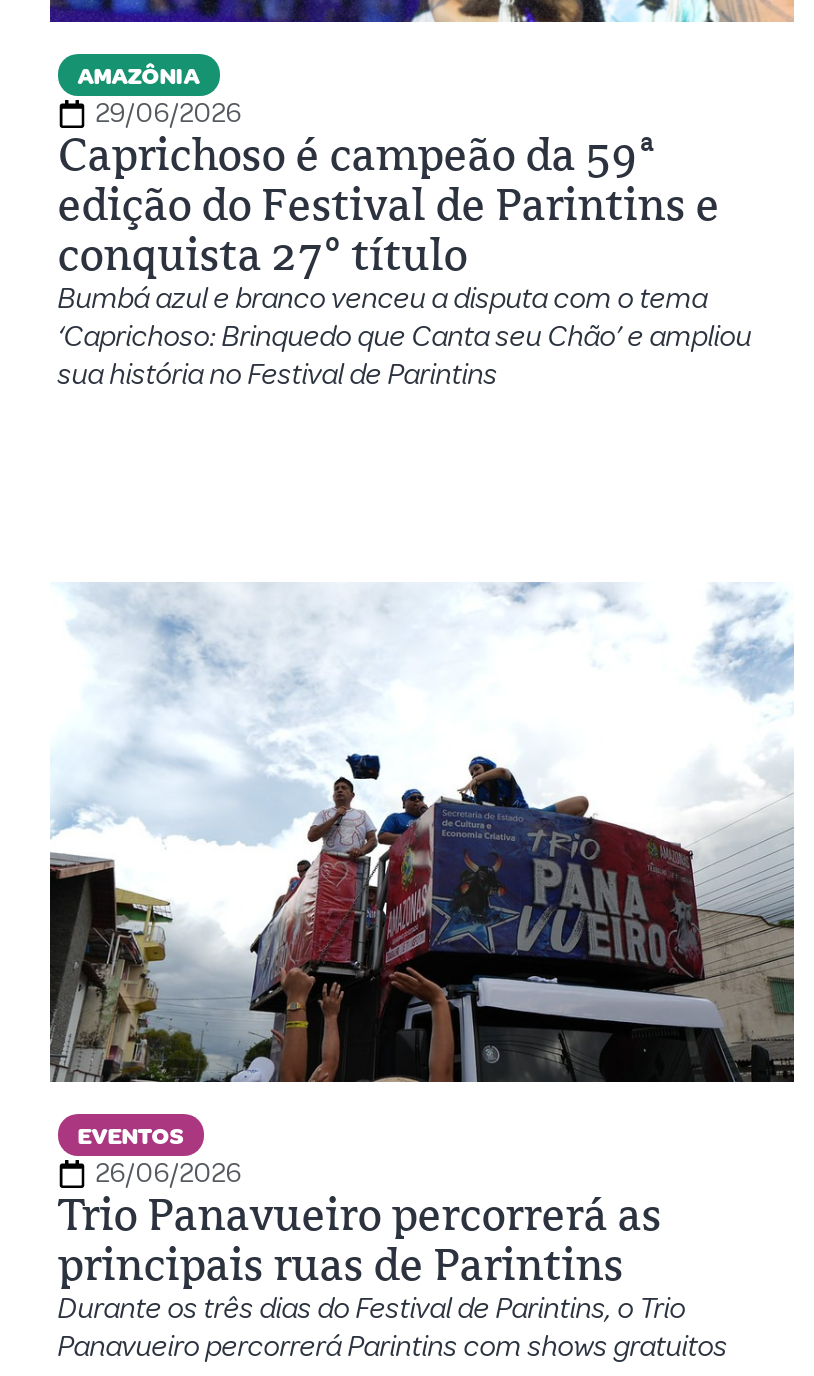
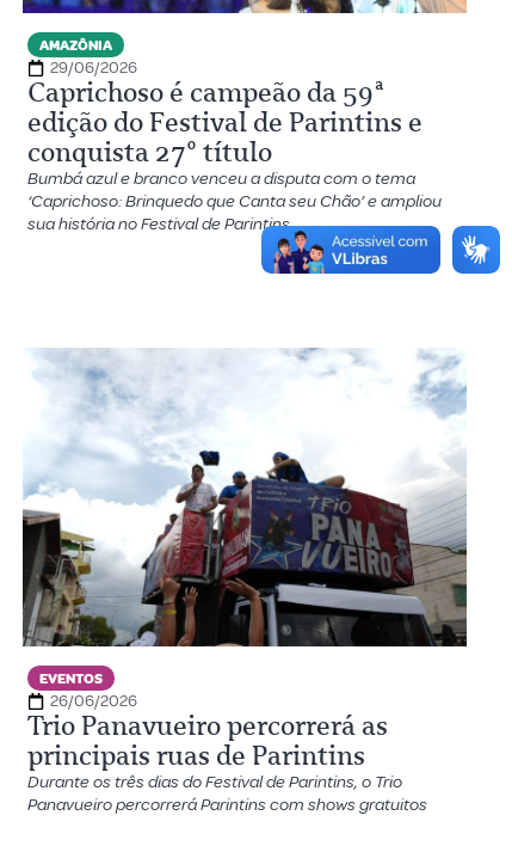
none -> [260,225,442,275] [image]
none -> [451,225,501,275] [image]

